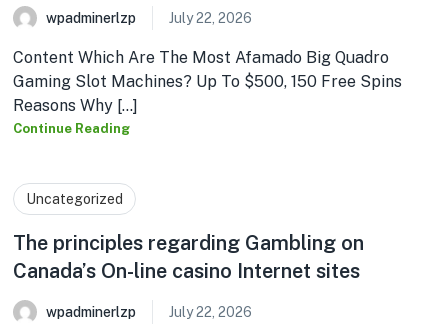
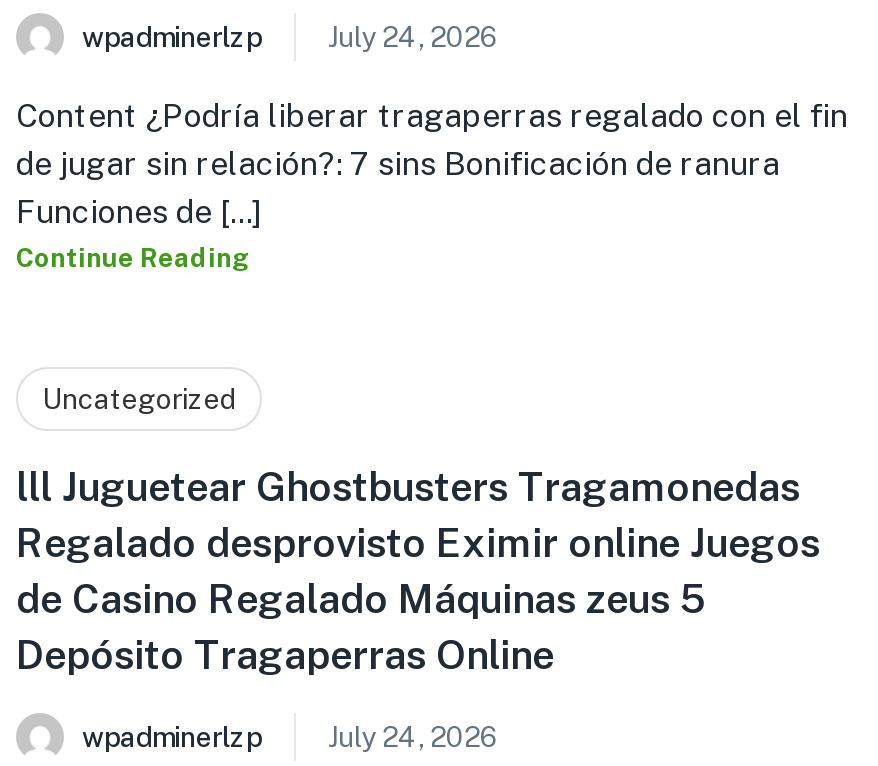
[169,10,252,26] July 22, 2026 -> [328,21,498,53] July 24, 2026
[13,48,402,115] Content Which Are The Most Afamado Big Quadro | Gaming Slot Machines? Up To $500, 150 Free Spins | Reasons Why [...] -> [16,97,848,231] Content ¿Podría liberar tragaperras regalado con el fin | de jugar sin relación?: 7 sins Bonificación de ranura | Funciones de [...]
[13,231,364,283] The principles regarding Gambling on | Canada’s On-line casino Internet sites -> [16,463,820,679] lll Juguetear Ghostbusters Tragamonedas | Regalado desprovisto Eximir online Juegos | de Casino Regalado Máquinas zeus 5 | Depósito Tragaperras Online
[169,304,252,320] July 22, 2026 -> [328,721,498,753] July 24, 2026

